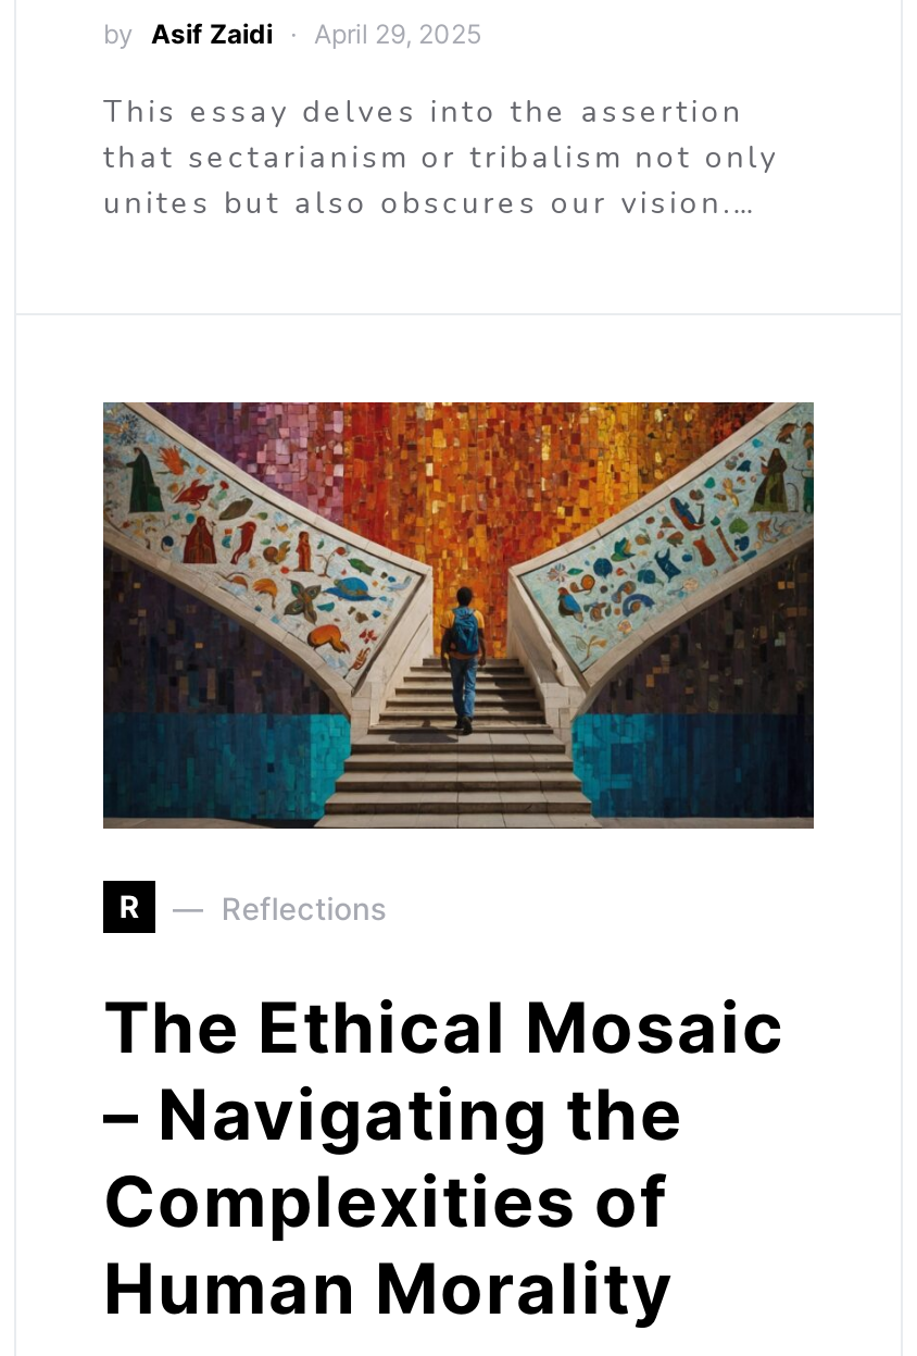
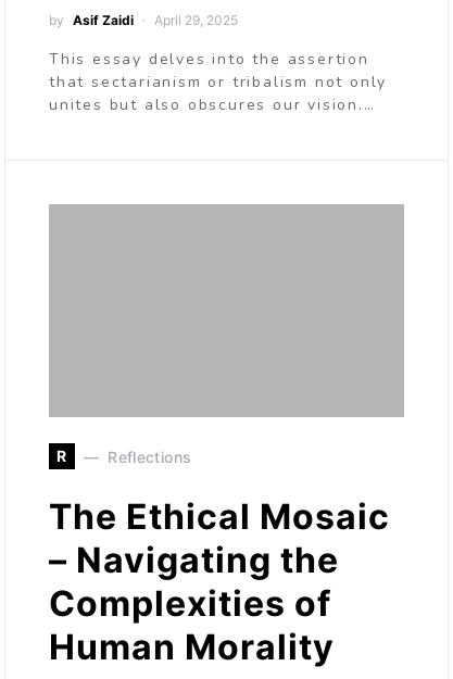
[103,400,814,829] [image] -> none

